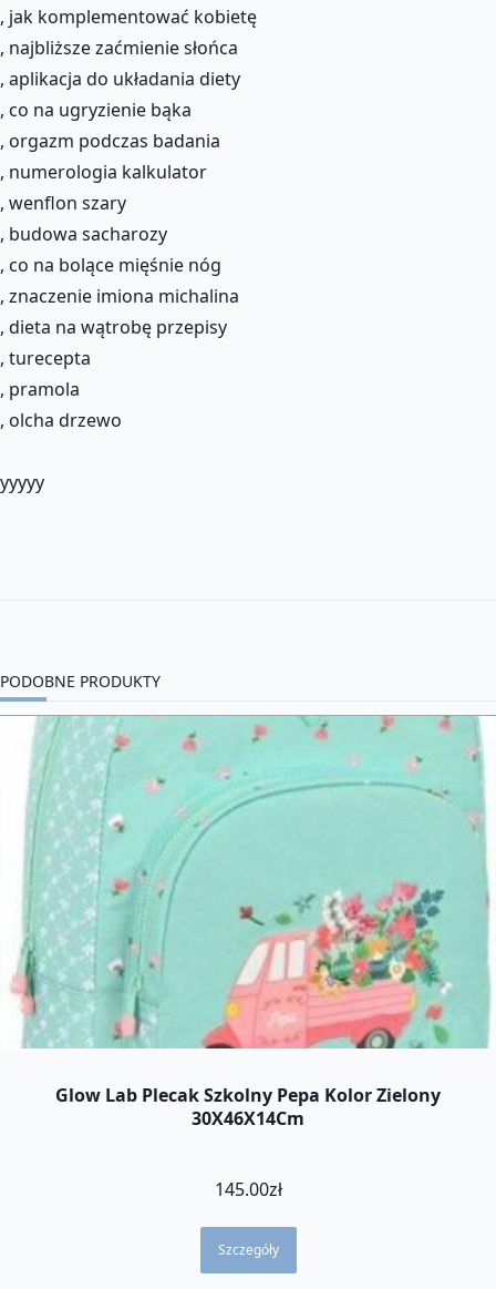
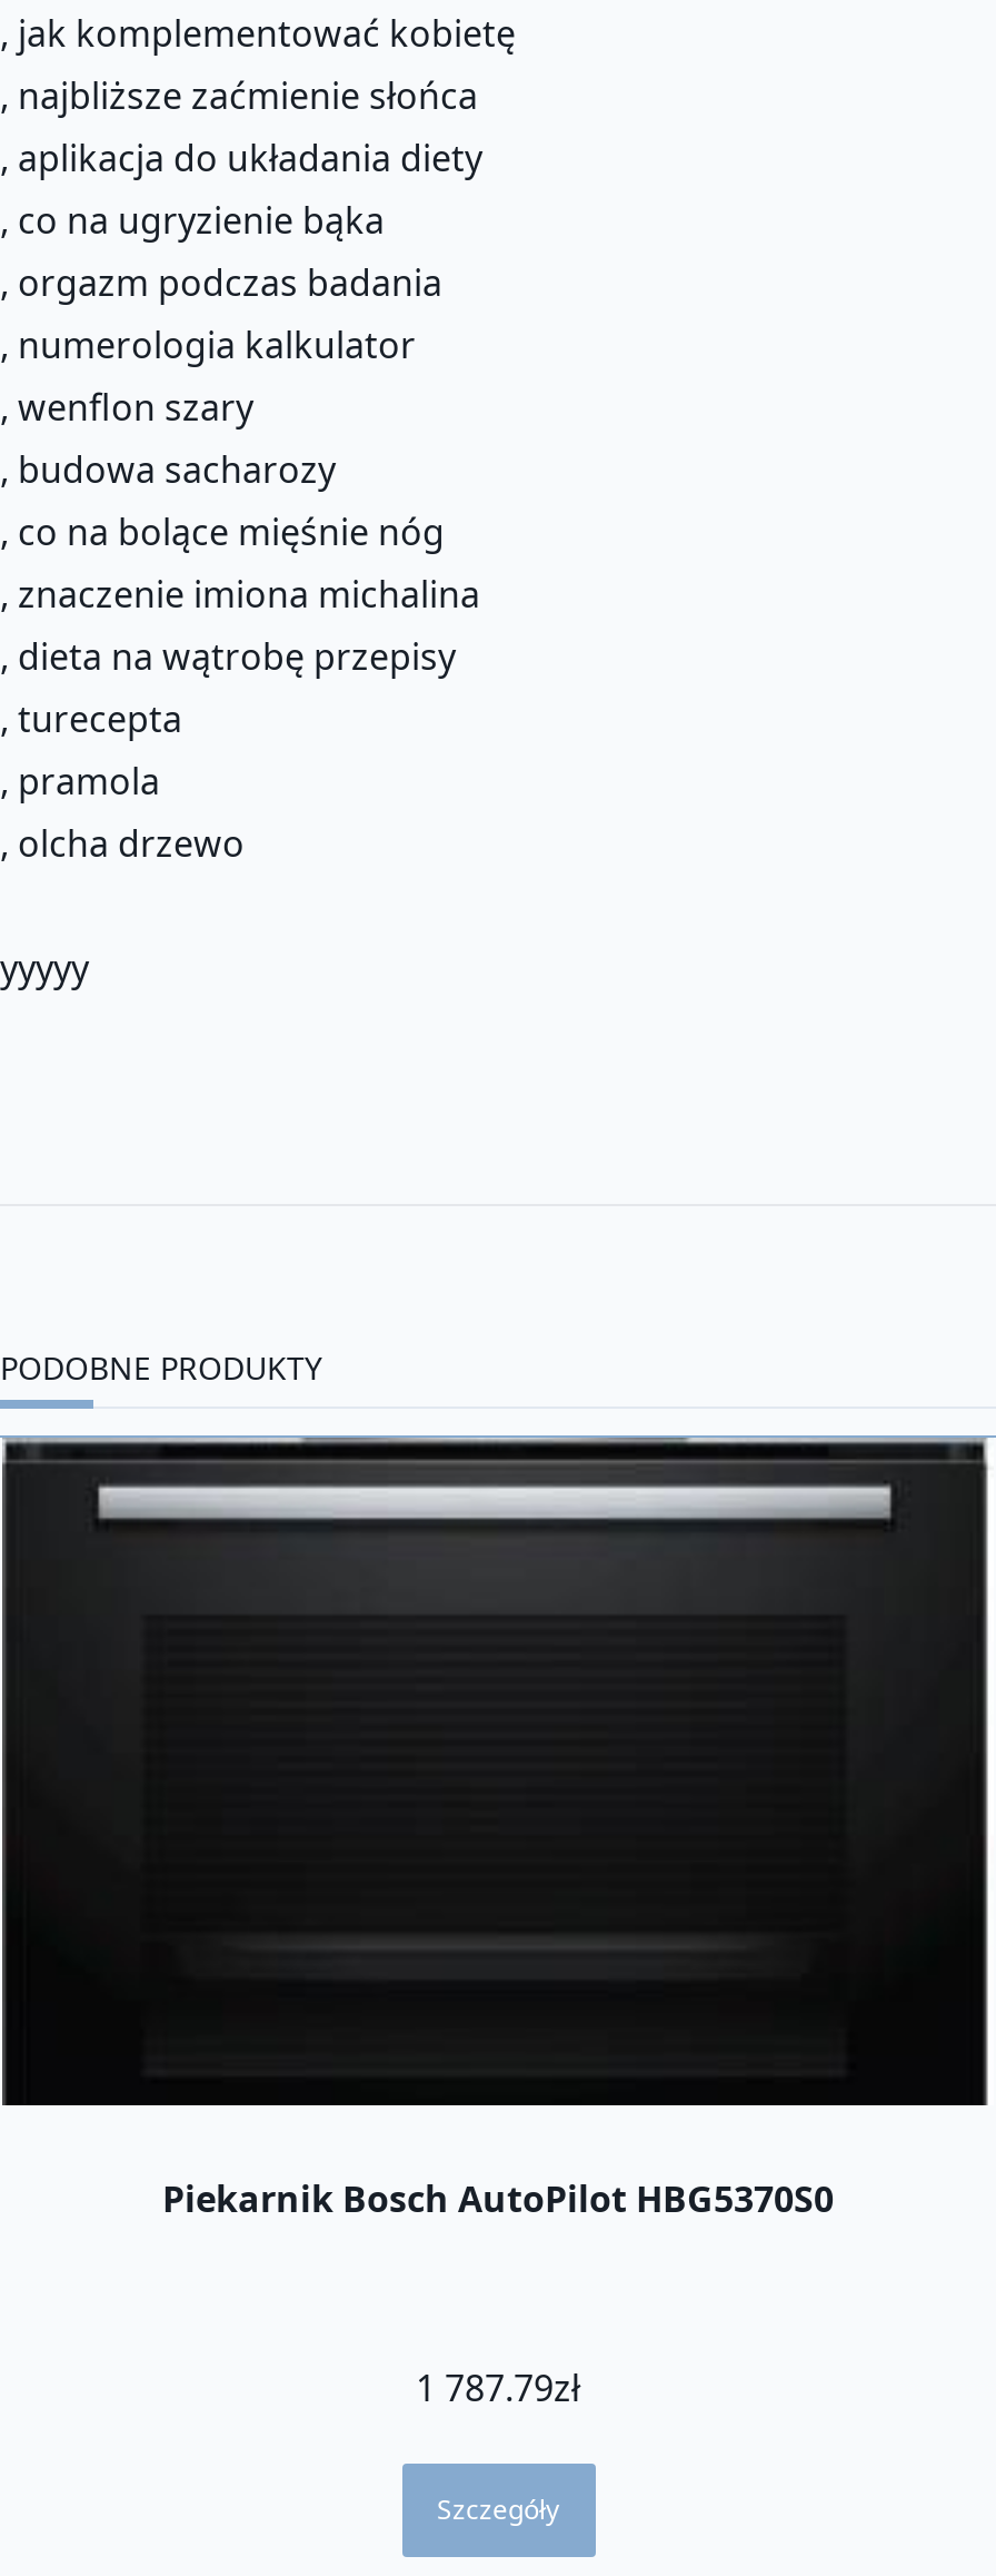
[3,715,493,1130] [image] | Glow Lab Plecak Szkolny Pepa Kolor Zielony | 30X46X14Cm -> [7,1435,989,2223] [image] | Piekarnik Bosch AutoPilot HBG5370S0
[214,1177,282,1201] 145.00zł -> [416,2363,580,2412] 1 787.79zł

